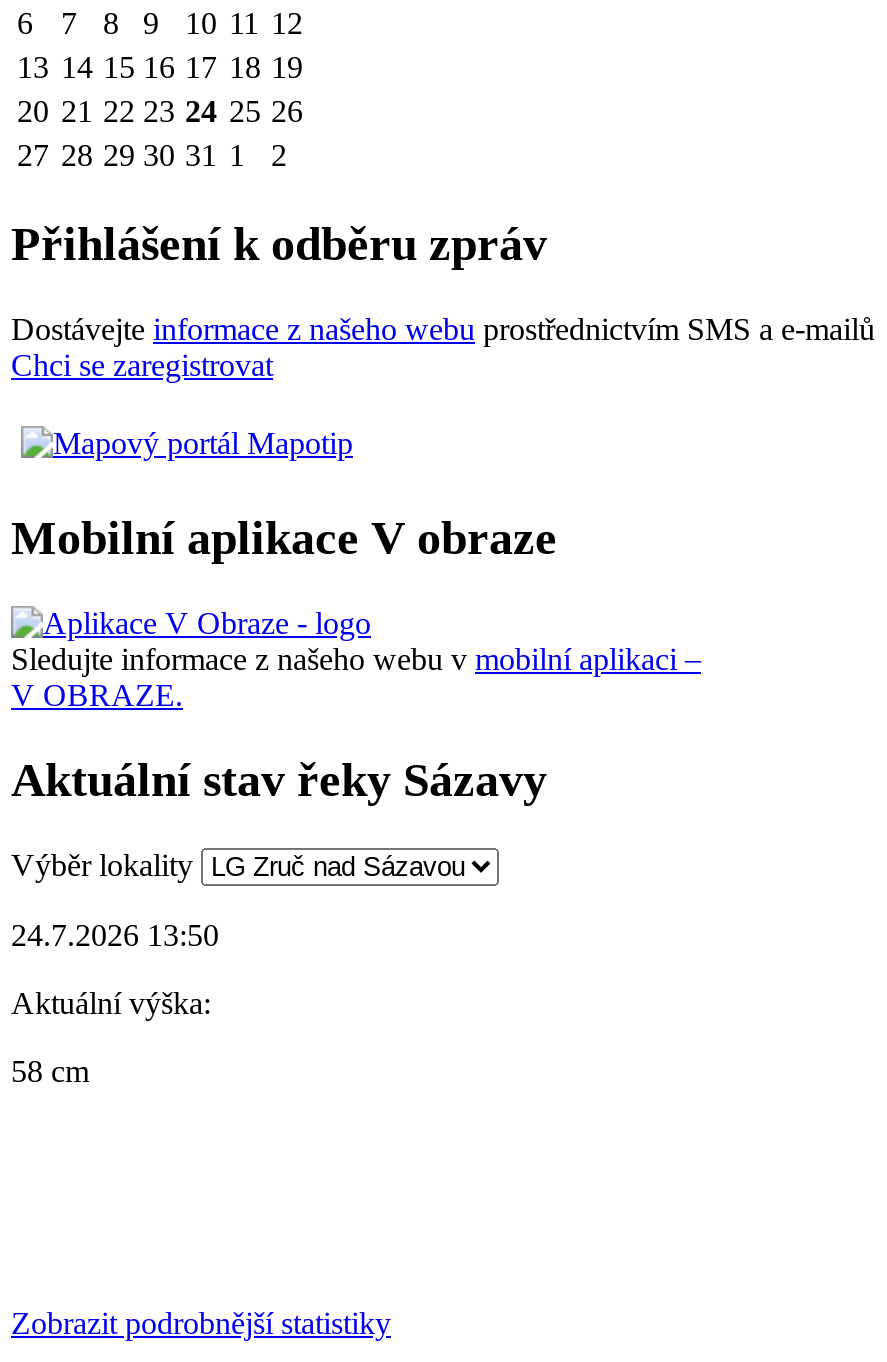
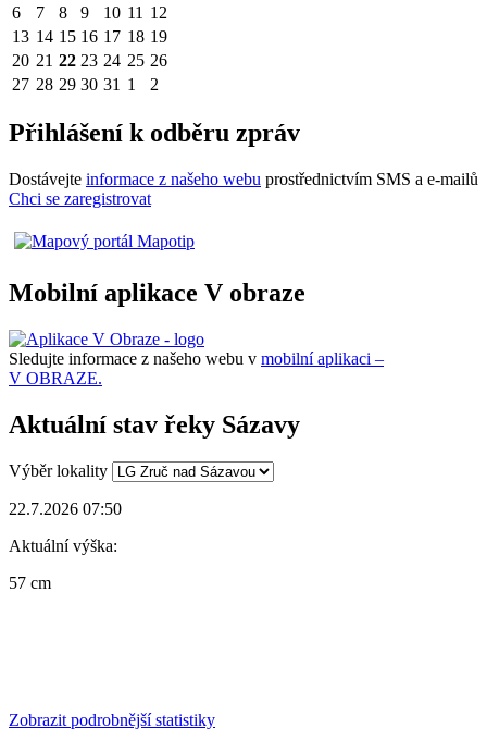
[11,918,219,952] 24.7.2026 13:50 -> [9,499,122,518] 22.7.2026 07:50
[11,1054,89,1088] 58 cm -> [9,573,51,592] 57 cm

